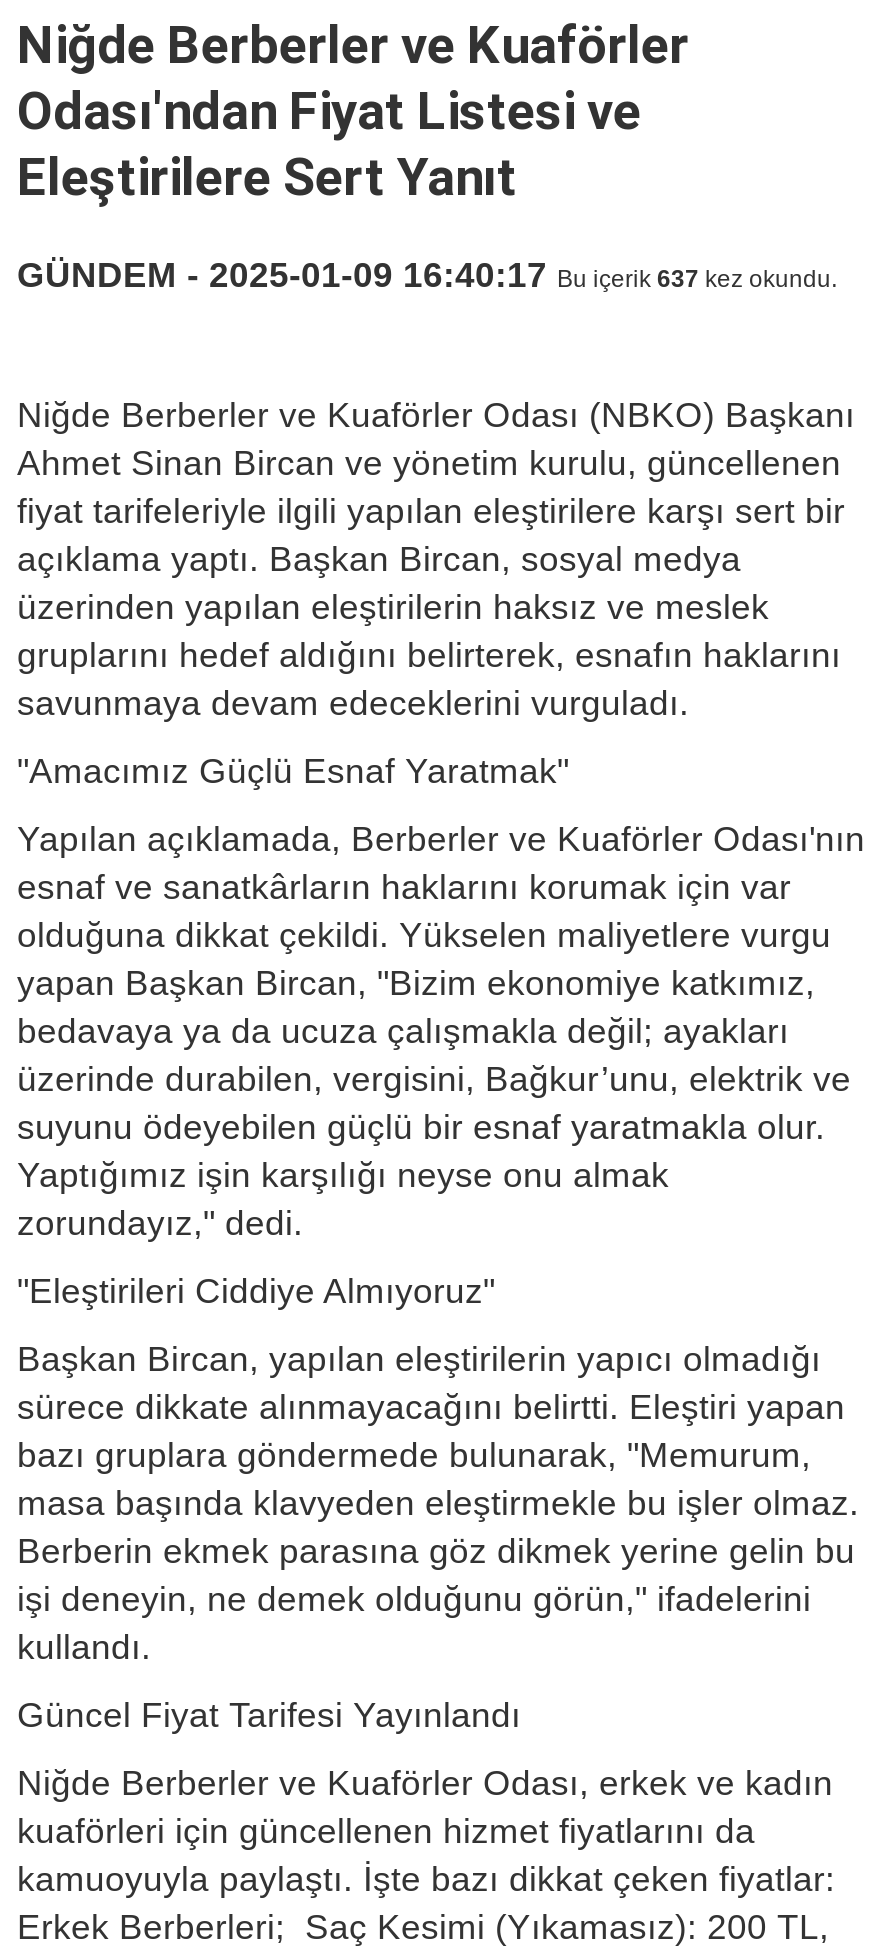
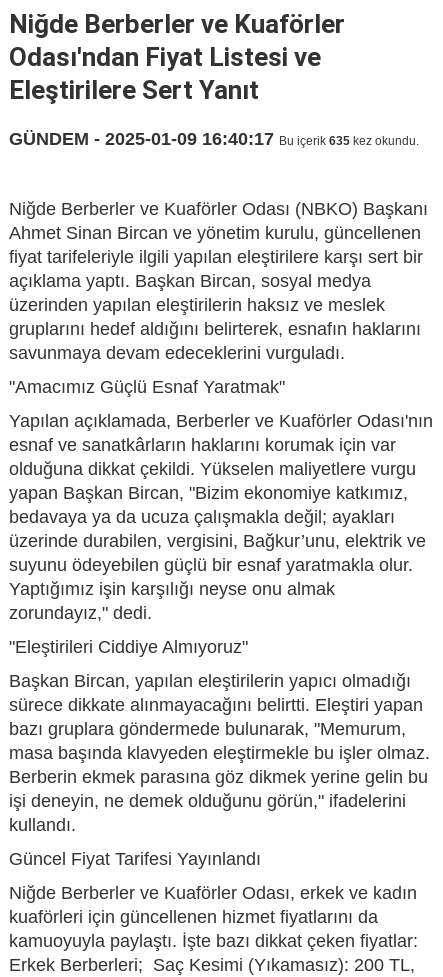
[17,255,837,295] GÜNDEM - 2025-01-09 16:40:17 Bu içerik 637 kez okundu. -> [9,129,419,149] GÜNDEM - 2025-01-09 16:40:17 Bu içerik 635 kez okundu.

